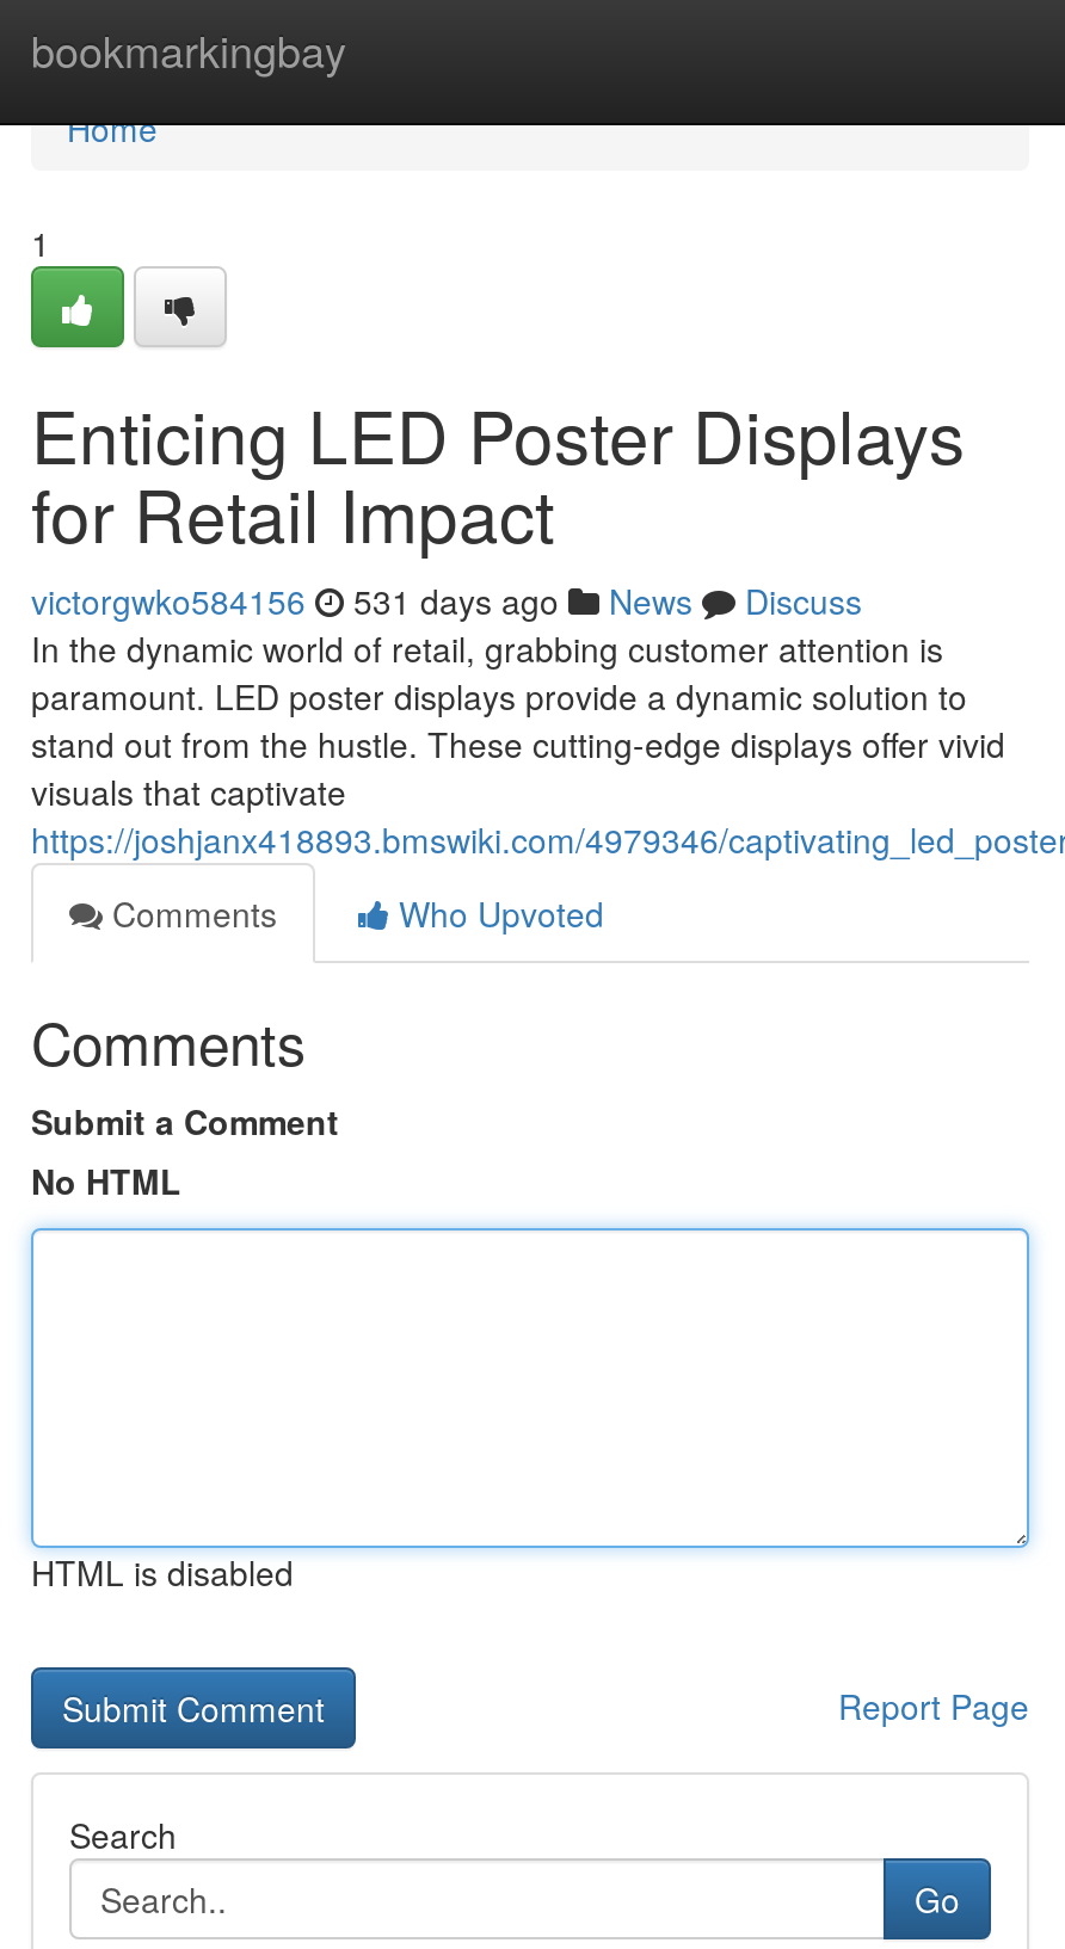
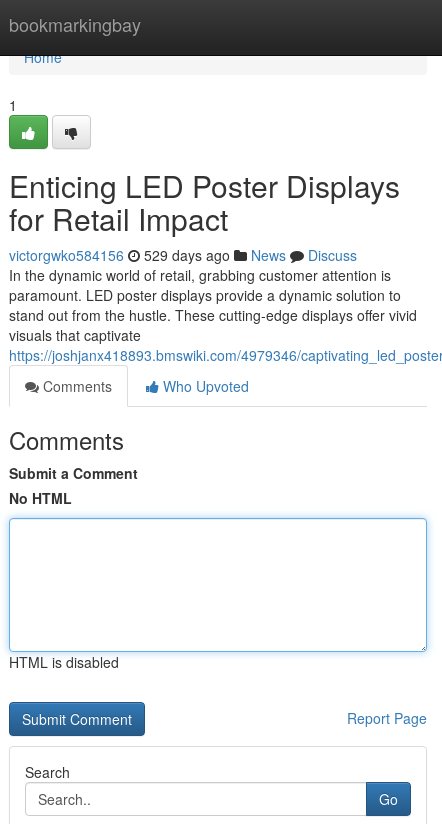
[31,576,862,624] victorgwko584156 531 days ago News Discuss -> [9,245,357,265] victorgwko584156 529 days ago News Discuss

